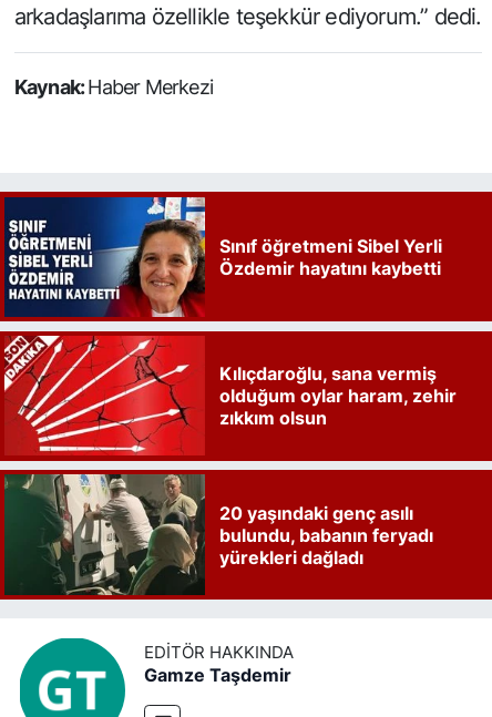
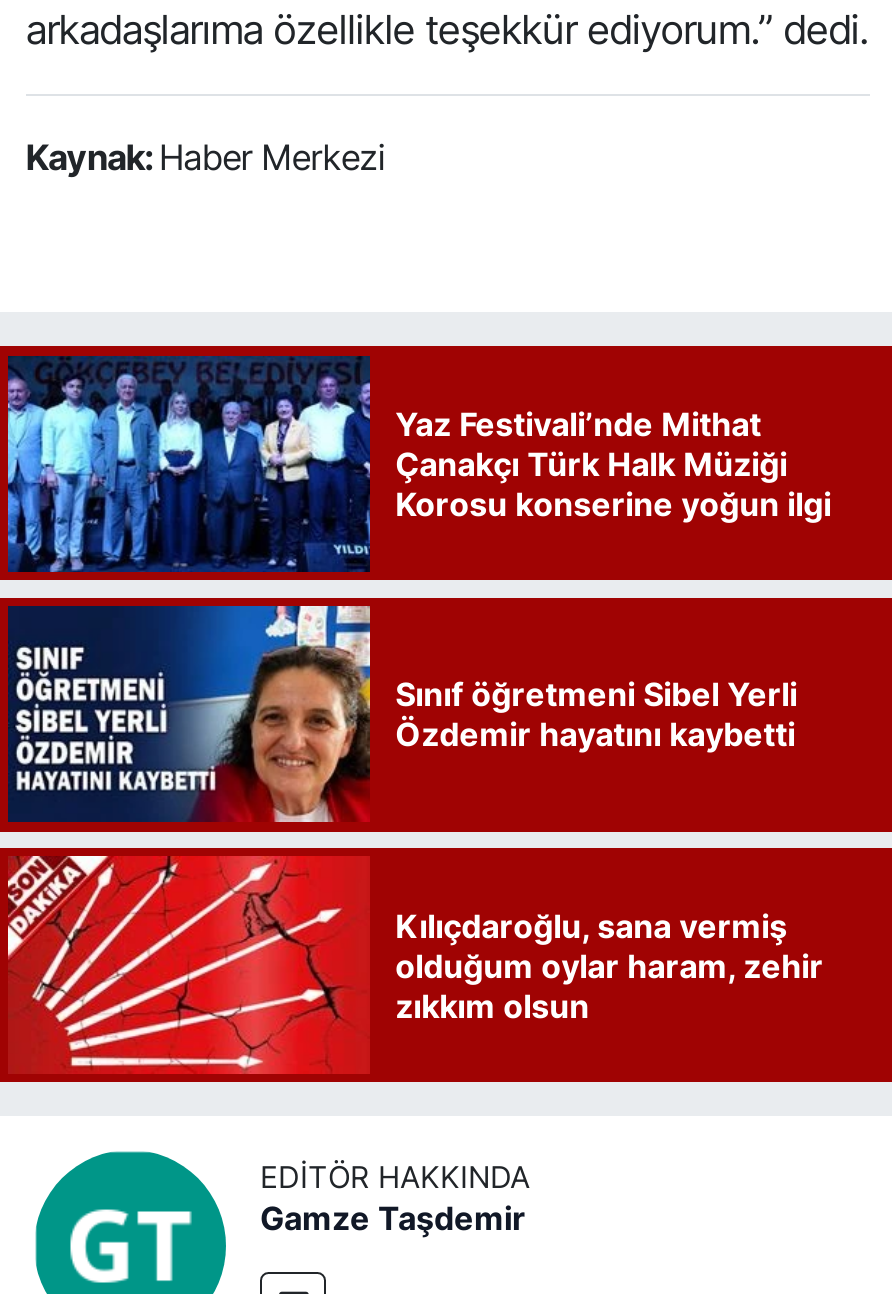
none -> [6,354,831,574] [image] | Yaz Festivali’nde Mithat | Çanakçı Türk Halk Müziği | Korosu konserine yoğun ilgi
moved [0,195,456,429] -> [0,602,823,1025]: [image] | Sınıf öğretmeni Sibel Yerli | Özdemir hayatını kaybetti | Kılıçdaroğlu, sana vermiş | olduğum oylar haram, zehir | zıkkım olsun
[3,473,433,596] [image] | 20 yaşındaki genç asılı | bulundu, babanın feryadı | yürekleri dağladı -> none

